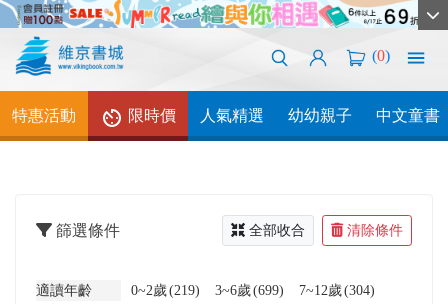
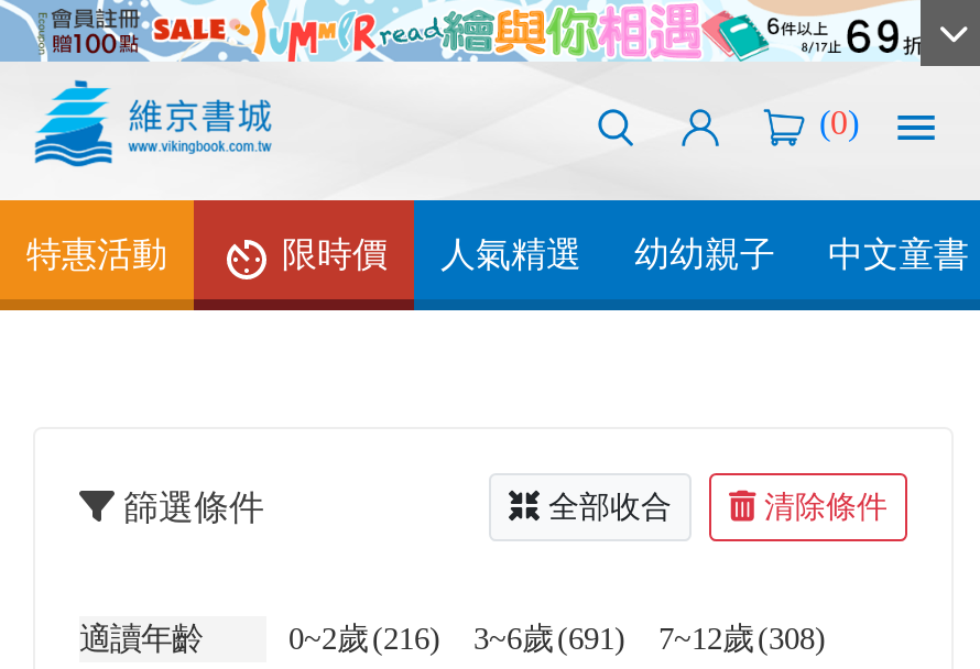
[131,282,200,298] 0~2歲 (219) -> [288,621,440,656] 0~2歲 (216)
[215,282,284,298] 3~6歲 (699) -> [473,621,625,656] 3~6歲 (691)
[299,282,375,298] 7~12歲 (304) -> [658,621,826,656] 7~12歲 (308)

